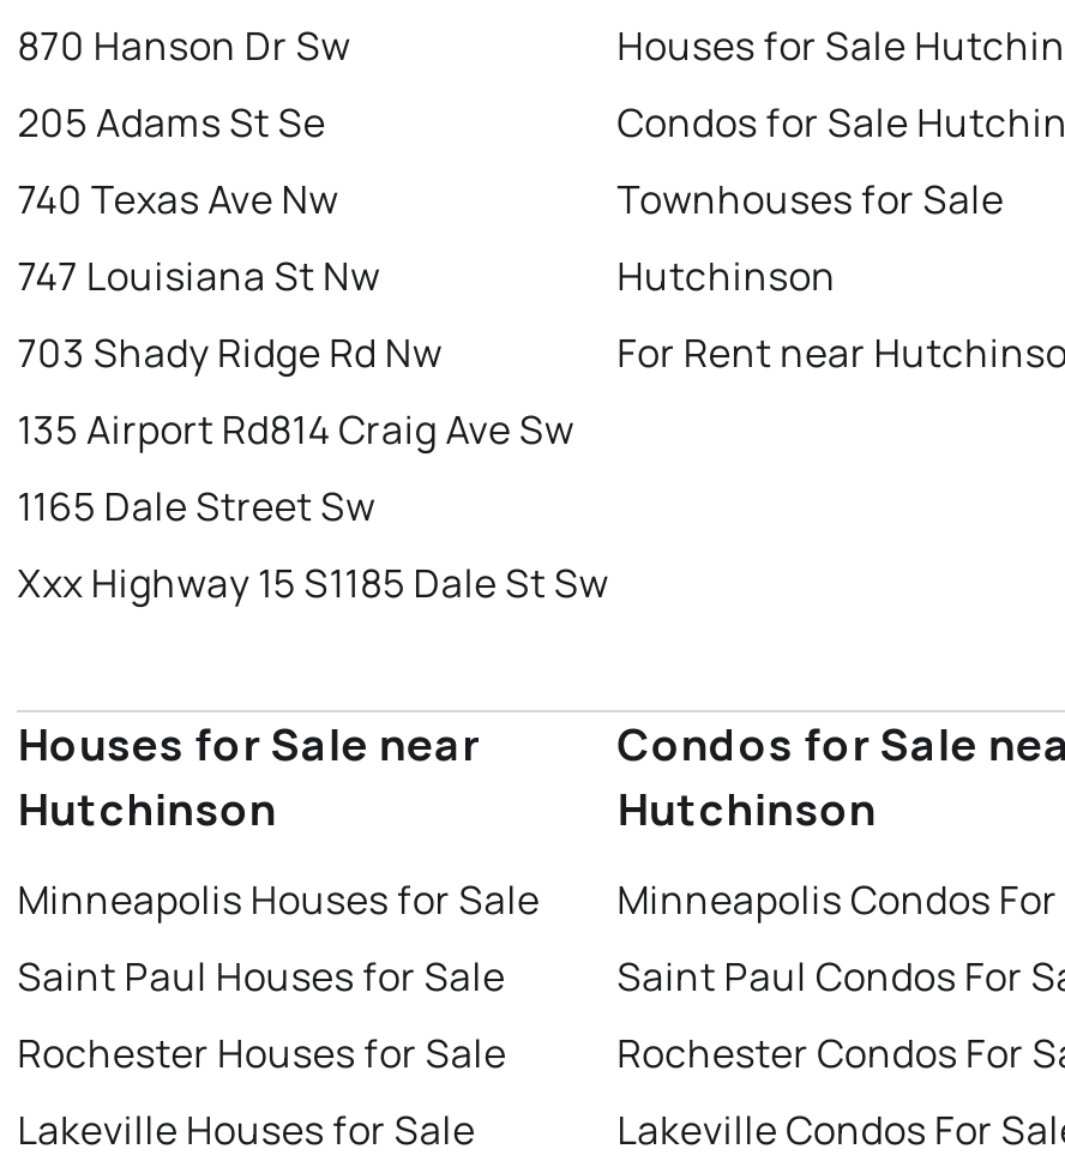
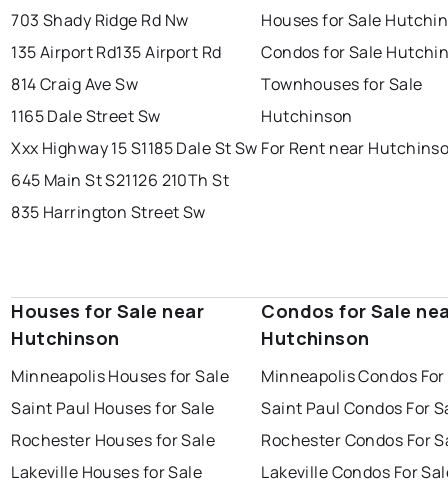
[17,19,380,302] 870 Hanson Dr Sw | 205 Adams St Se | 740 Texas Ave Nw | 747 Louisiana St Nw -> none
moved [17,326,442,379] -> [11,9,188,31]: 703 Shady Ridge Rd Nw
[17,403,574,456] 135 Airport Rd814 Craig Ave Sw -> [11,41,221,95] 135 Airport Rd 135 Airport Rd | 814 Craig Ave Sw
moved [17,480,609,610] -> [11,105,258,159]: 1165 Dale Street Sw | Xxx Highway 15 S1185 Dale St Sw
none -> [11,169,229,223] 645 Main St S21126 210Th St | 835 Harrington Street Sw

